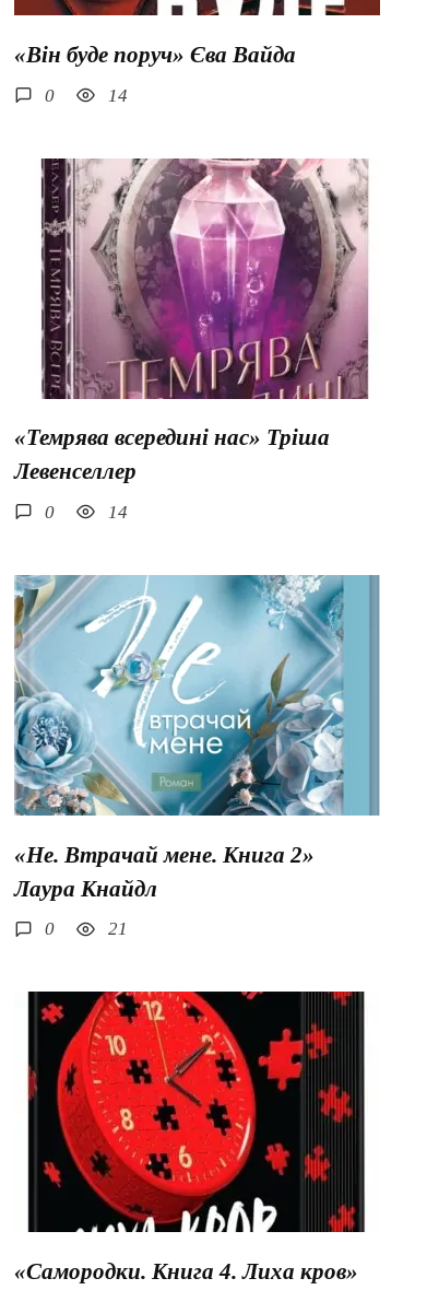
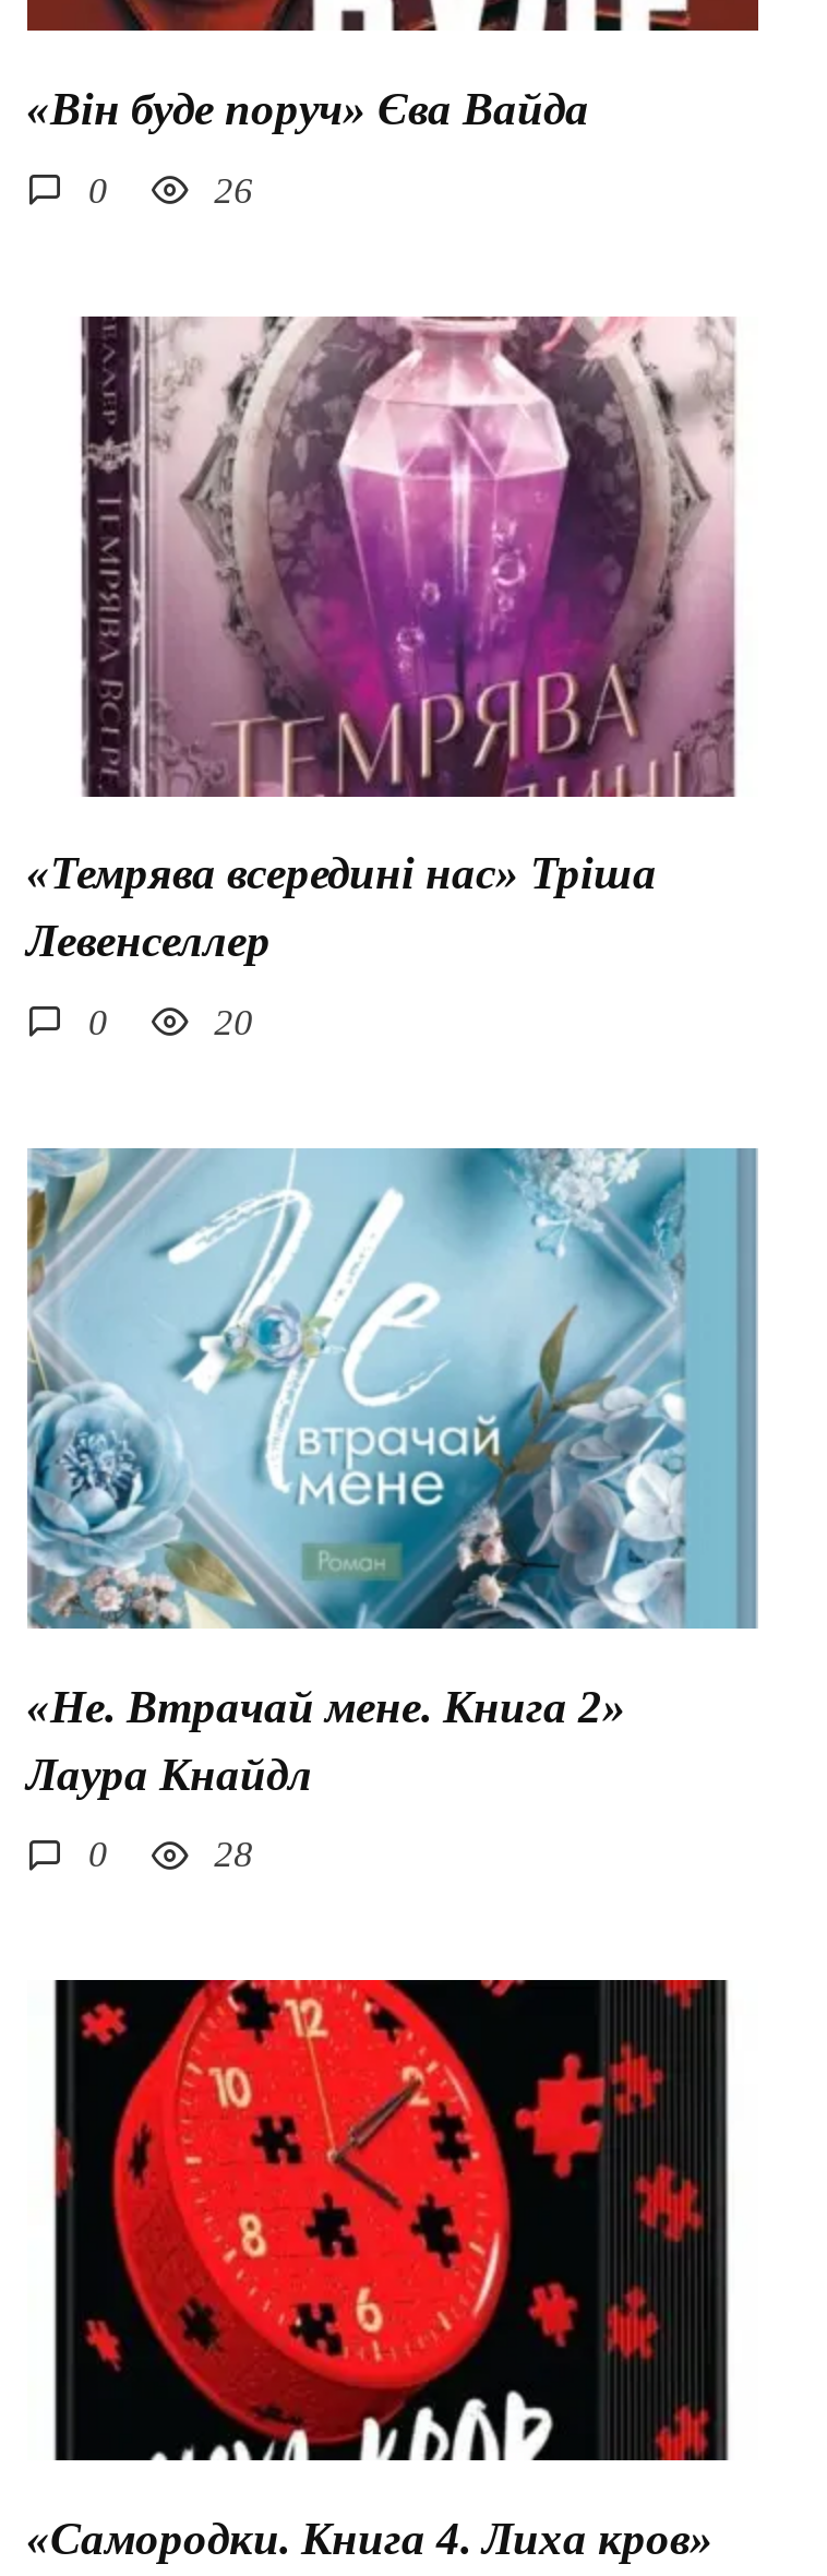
[108,85,127,105] 14 -> [214,169,253,211] 26
[108,502,127,522] 14 -> [214,1002,253,1043] 20
[108,919,127,940] 21 -> [214,1835,253,1876] 28

